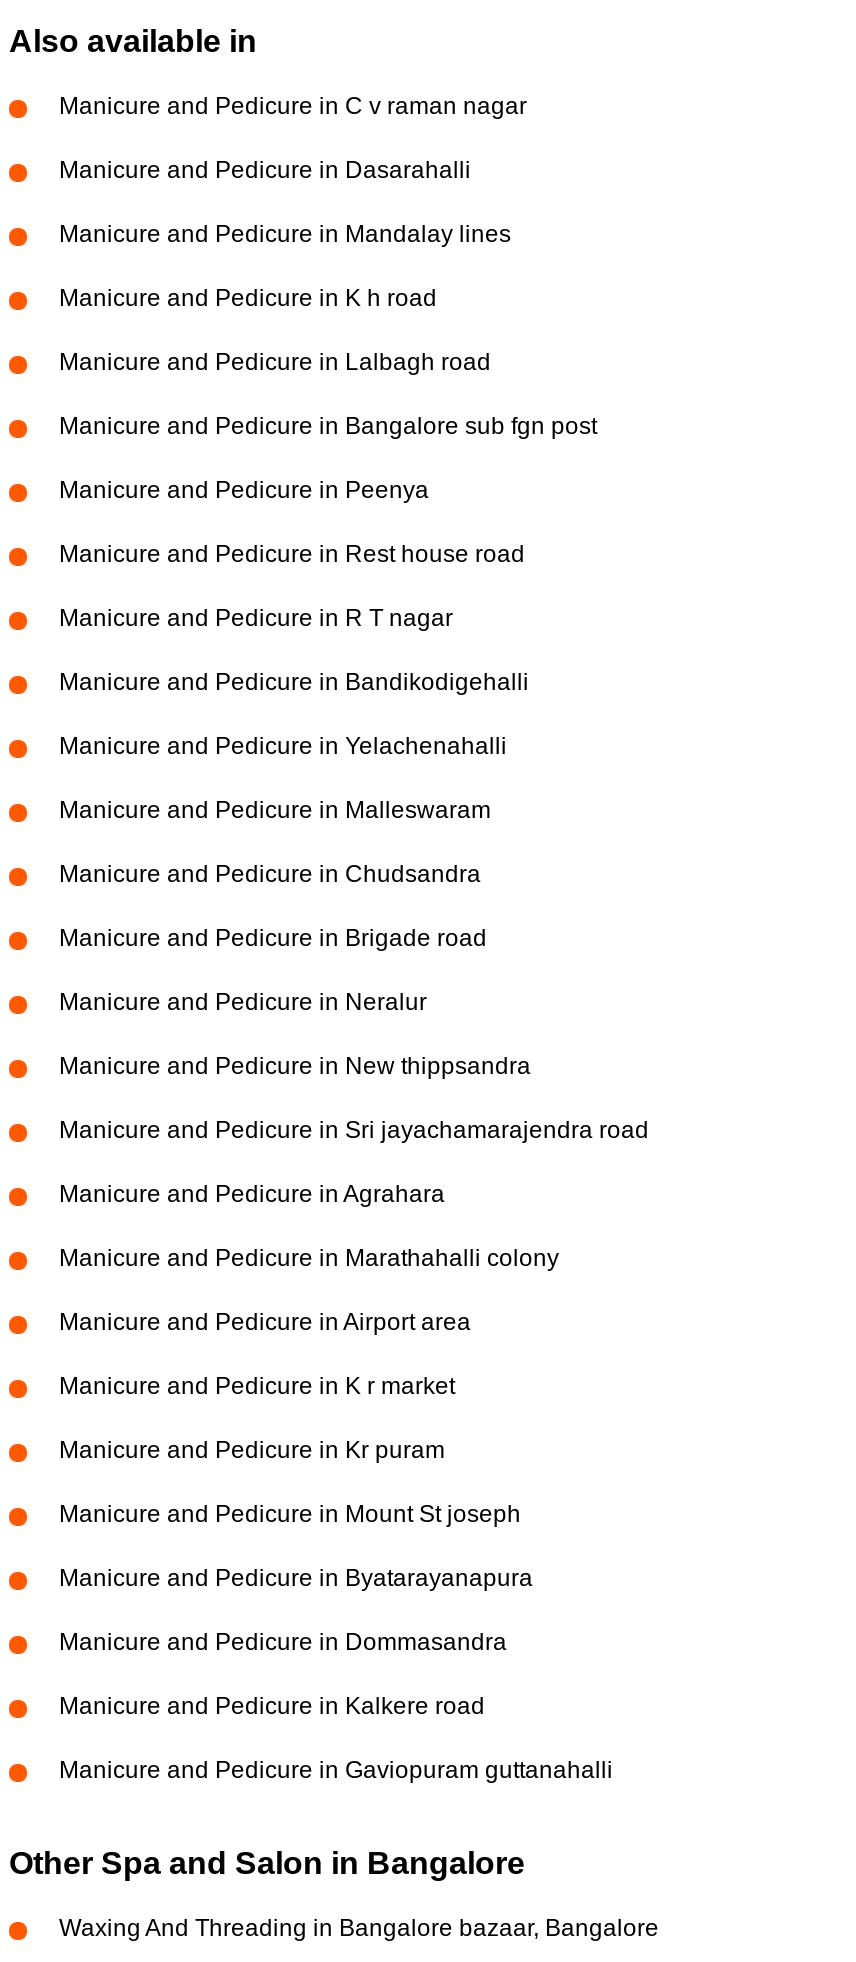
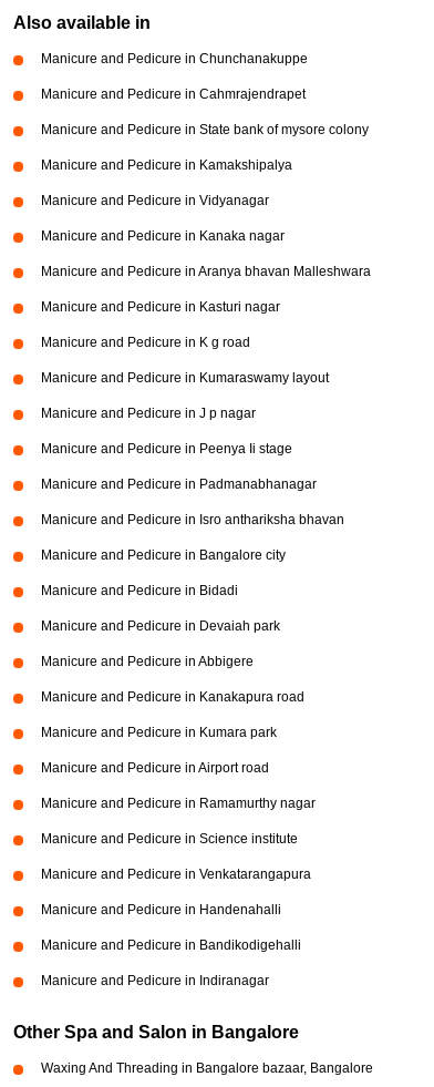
[59,92,597,632] Manicure and Pedicure in C v raman nagar | Manicure and Pedicure in Dasarahalli | Manicure and Pedicure in Mandalay lines | Manicure and Pedicure in K h road | Manicure and Pedicure in Lalbagh road | Manicure and Pedicure in Bangalore sub fgn post | Manicure and Pedicure in Peenya | Manicure and Pedicure in Rest house road | Manicure and Pedicure in R T nagar -> [41,51,371,917] Manicure and Pedicure in Chunchanakuppe | Manicure and Pedicure in Cahmrajendrapet | Manicure and Pedicure in State bank of mysore colony | Manicure and Pedicure in Kamakshipalya | Manicure and Pedicure in Vidyanagar | Manicure and Pedicure in Kanaka nagar | Manicure and Pedicure in Aranya bhavan Malleshwara | Manicure and Pedicure in Kasturi nagar | Manicure and Pedicure in K g road | Manicure and Pedicure in Kumaraswamy layout | Manicure and Pedicure in J p nagar | Manicure and Pedicure in Peenya Ii stage | Manicure and Pedicure in Padmanabhanagar | Manicure and Pedicure in Isro anthariksha bhavan | Manicure and Pedicure in Bangalore city | Manicure and Pedicure in Bidadi | Manicure and Pedicure in Devaiah park | Manicure and Pedicure in Abbigere | Manicure and Pedicure in Kanakapura road | Manicure and Pedicure in Kumara park | Manicure and Pedicure in Airport road | Manicure and Pedicure in Ramamurthy nagar | Manicure and Pedicure in Science institute | Manicure and Pedicure in Venkatarangapura | Manicure and Pedicure in Handenahalli
moved [59,668,529,696] -> [41,937,301,953]: Manicure and Pedicure in Bandikodigehalli
[59,732,649,1784] Manicure and Pedicure in Yelachenahalli | Manicure and Pedicure in Malleswaram | Manicure and Pedicure in Chudsandra | Manicure and Pedicure in Brigade road | Manicure and Pedicure in Neralur | Manicure and Pedicure in New thippsandra | Manicure and Pedicure in Sri jayachamarajendra road | Manicure and Pedicure in Agrahara | Manicure and Pedicure in Marathahalli colony | Manicure and Pedicure in Airport area | Manicure and Pedicure in K r market | Manicure and Pedicure in Kr puram | Manicure and Pedicure in Mount St joseph | Manicure and Pedicure in Byatarayanapura | Manicure and Pedicure in Dommasandra | Manicure and Pedicure in Kalkere road | Manicure and Pedicure in Gaviopuram guttanahalli -> [41,973,269,988] Manicure and Pedicure in Indiranagar

